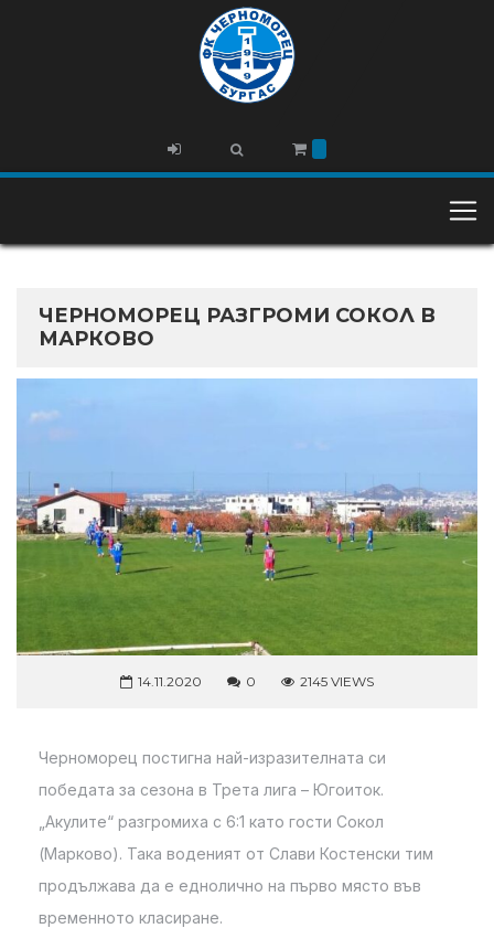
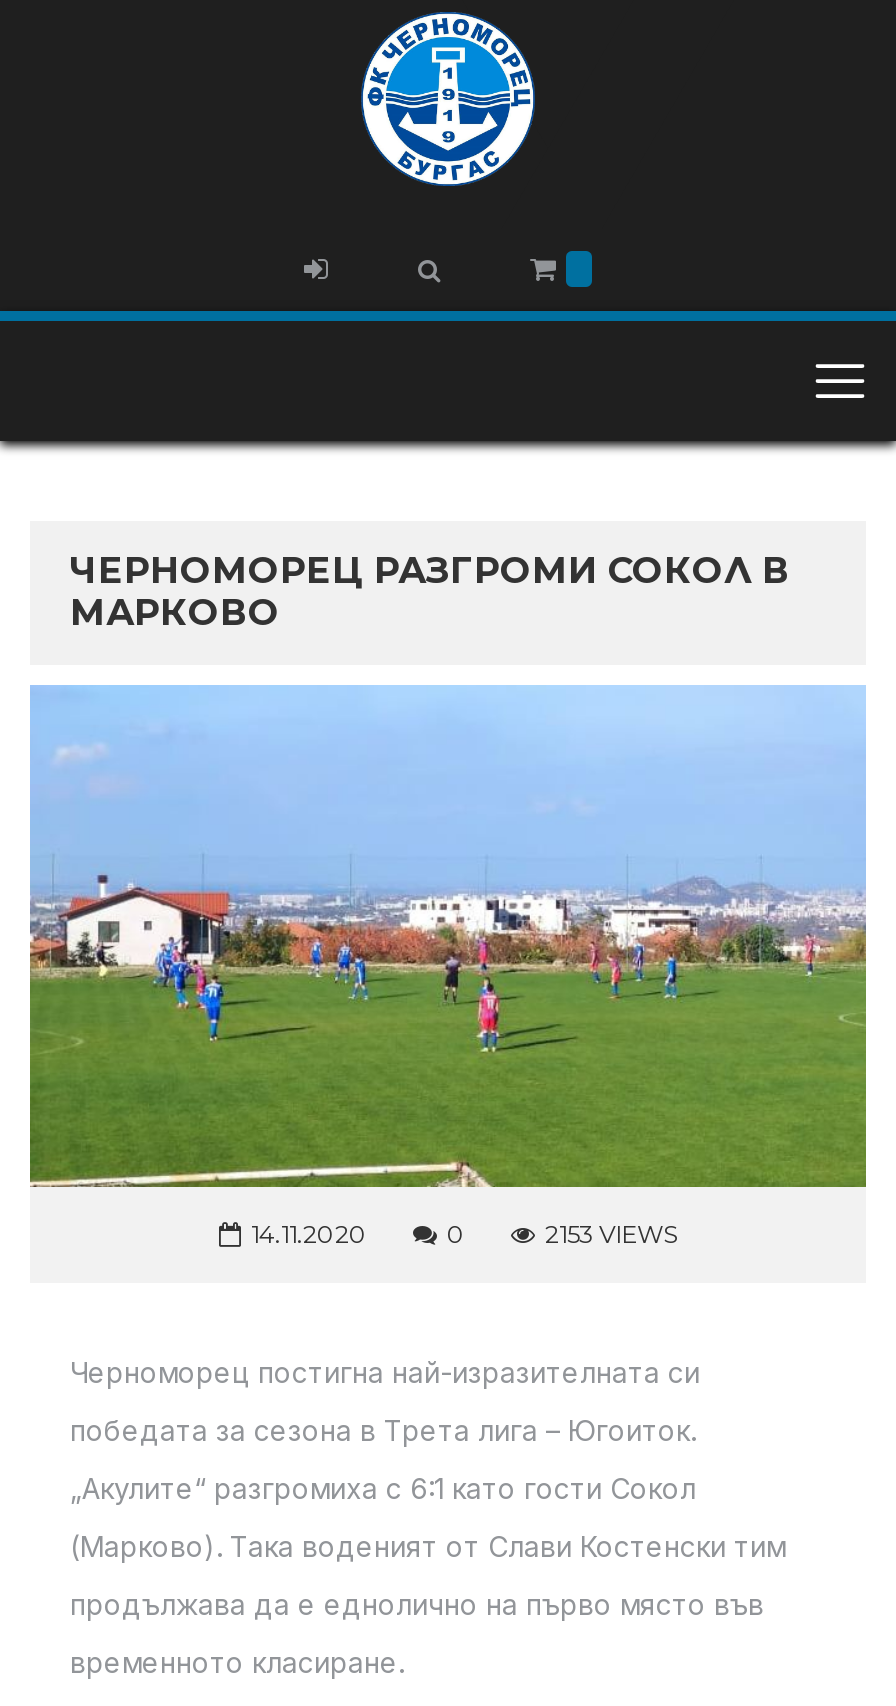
[300,673,374,690] 2145 VIEWS -> [545,1219,677,1249] 2153 VIEWS

